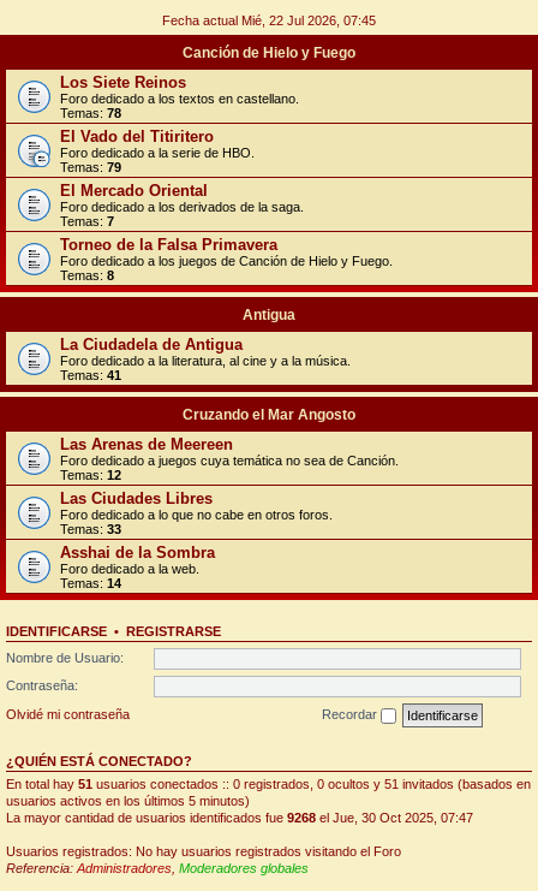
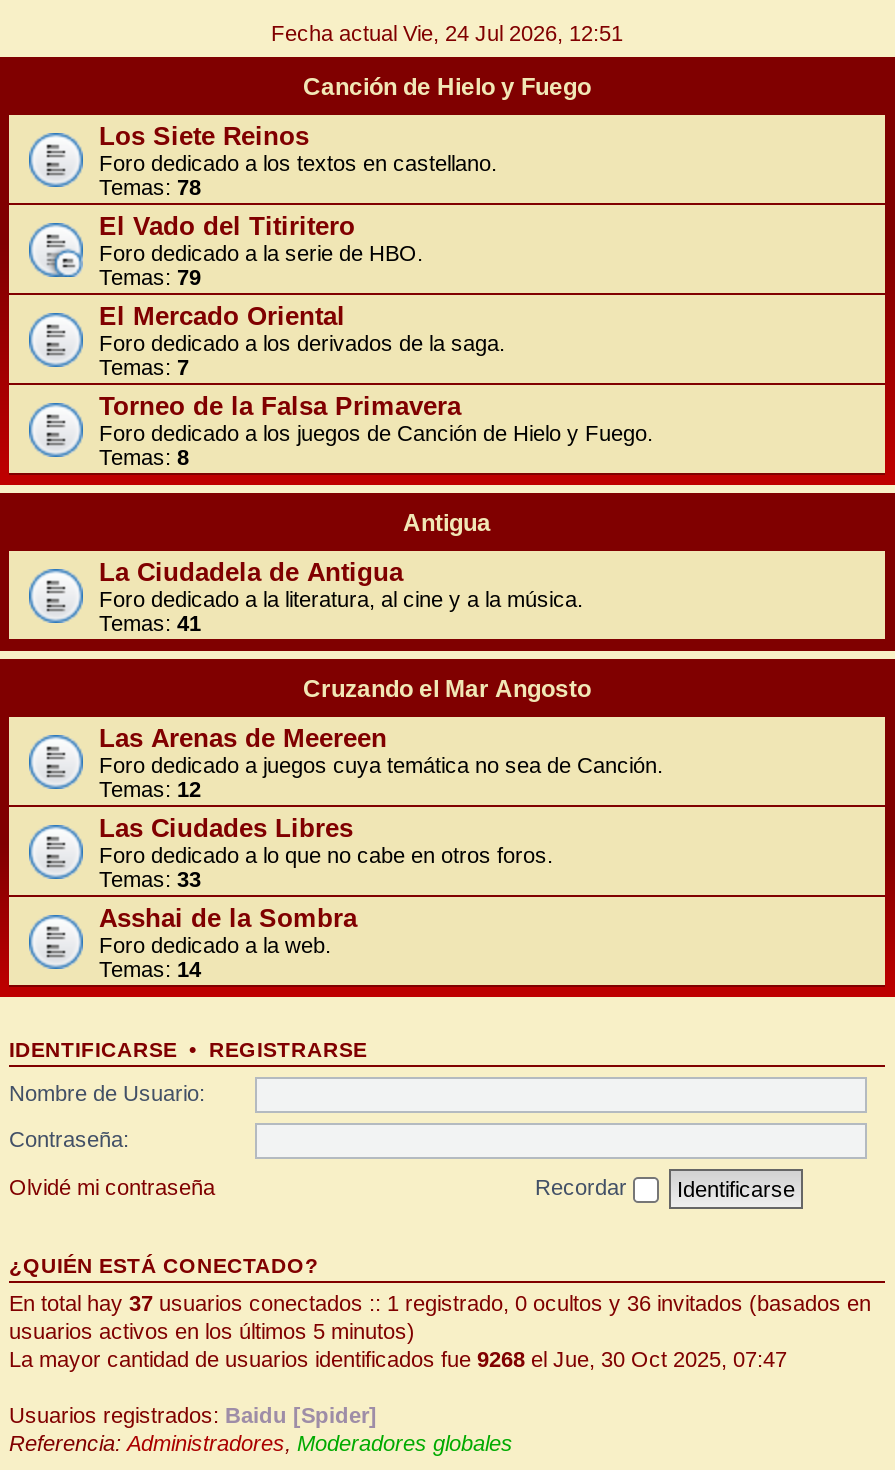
[162,13,376,28] Fecha actual Mié, 22 Jul 2026, 07:45 -> [271,21,623,45] Fecha actual Vie, 24 Jul 2026, 12:51
[6,776,531,791] En total hay 51 usuarios conectados :: 0 registrados, 0 ocultos y 51 invitados (basados en -> [9,1290,871,1314] En total hay 37 usuarios conectados :: 1 registrado, 0 ocultos y 36 invitados (basados en
[6,844,401,858] Usuarios registrados: No hay usuarios registrados visitando el Foro -> [9,1402,377,1426] Usuarios registrados: Baidu [Spider]

